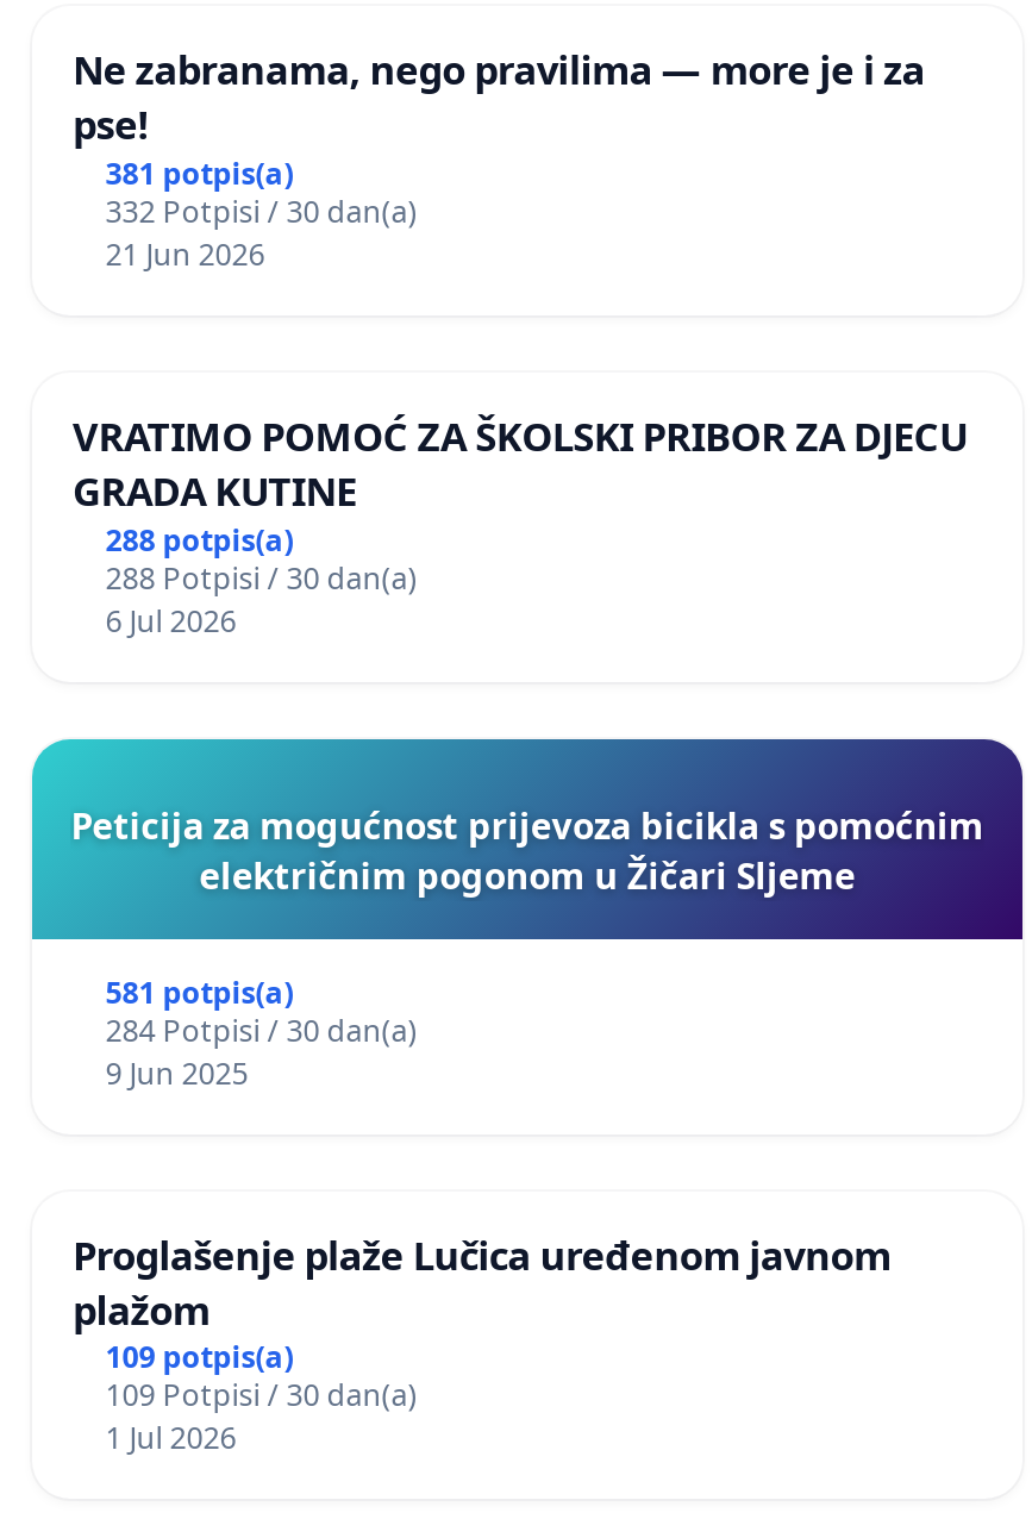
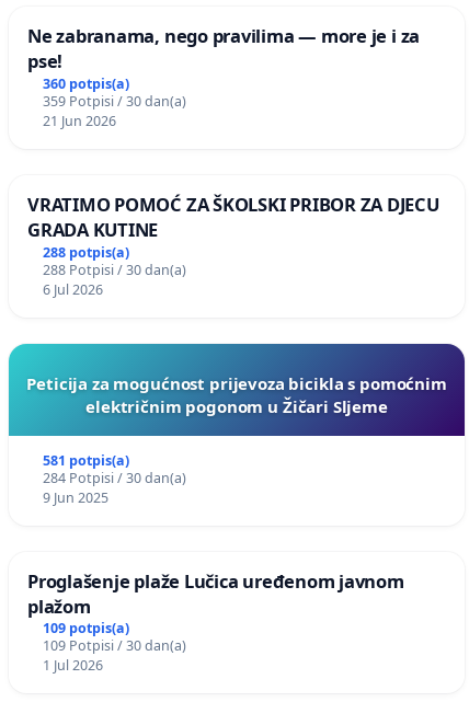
[105,153,294,193] 381 potpis(a) -> [43,74,129,93] 360 potpis(a)
[105,191,417,231] 332 Potpisi / 30 dan(a) -> [43,92,186,110] 359 Potpisi / 30 dan(a)

